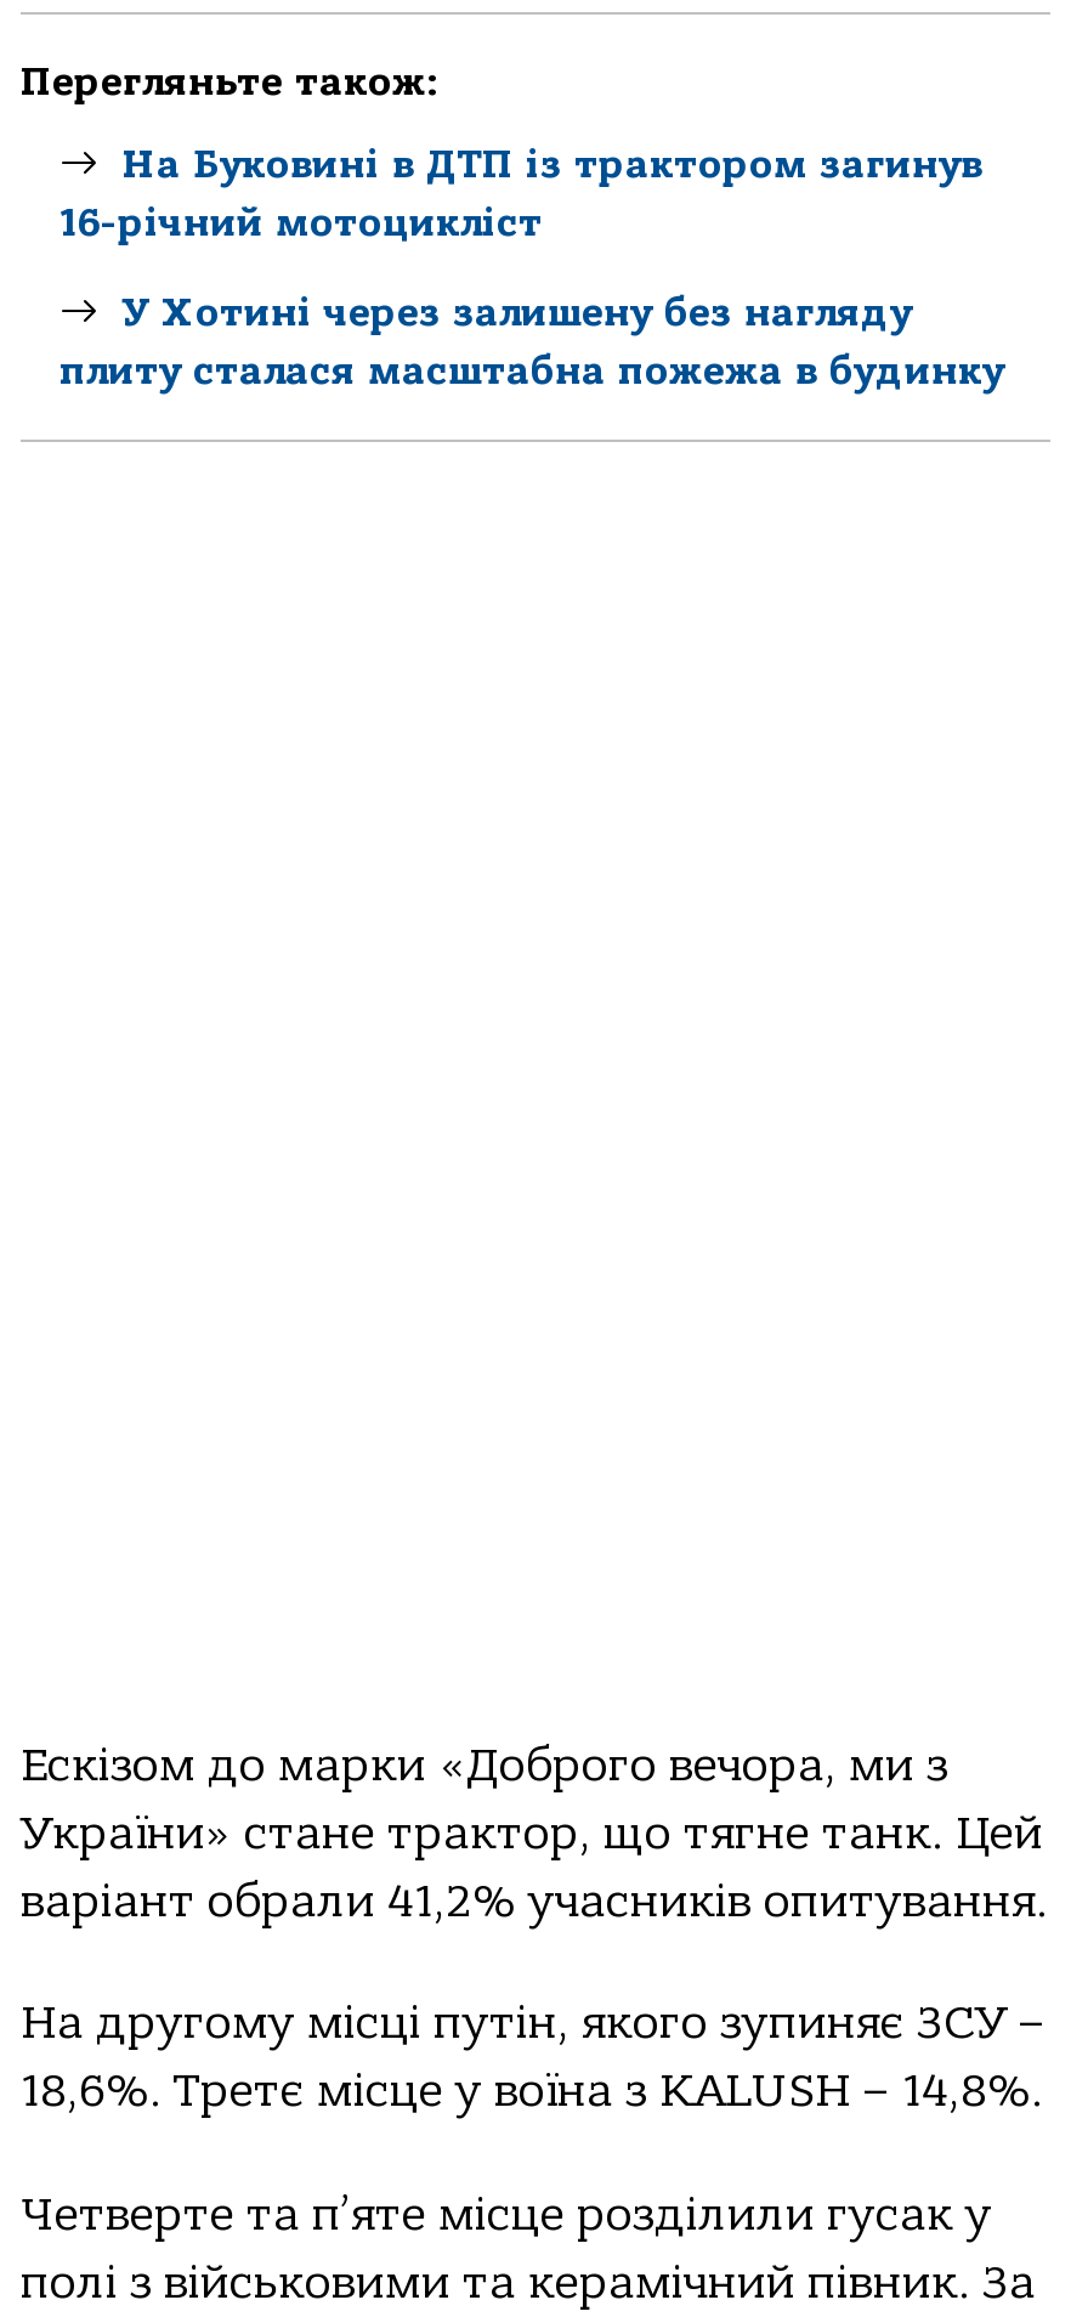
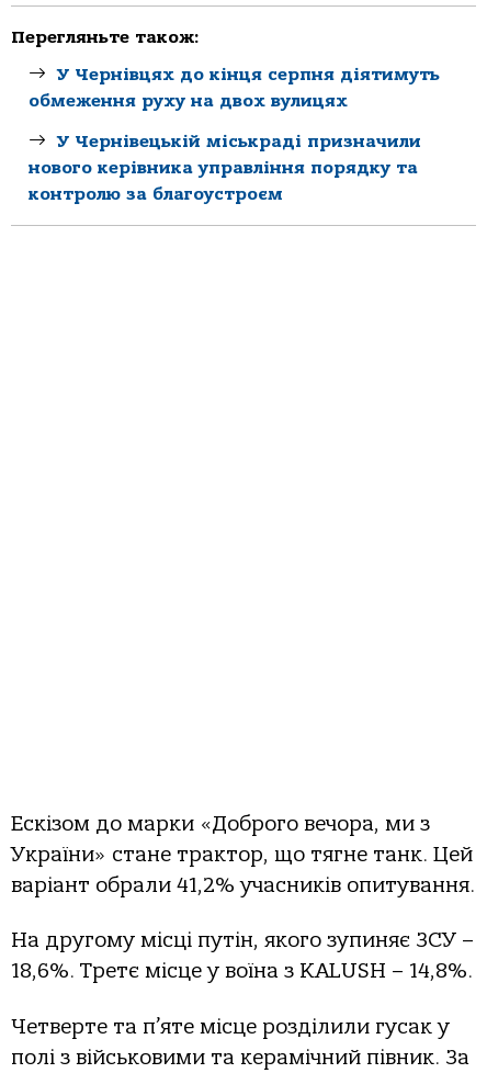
[59,143,982,245] На Буковині в ДТП із трактором загинув | 16-річний мотоцикліст -> [29,65,440,111] У Чернівцях до кінця серпня діятимуть | обмеження руху на двох вулицях
[59,290,1004,392] У Хотині через залишену без нагляду | плиту сталася масштабна пожежа в будинку -> [29,131,421,204] У Чернівецькій міськраді призначили | нового керівника управління порядку та | контролю за благоустроєм

